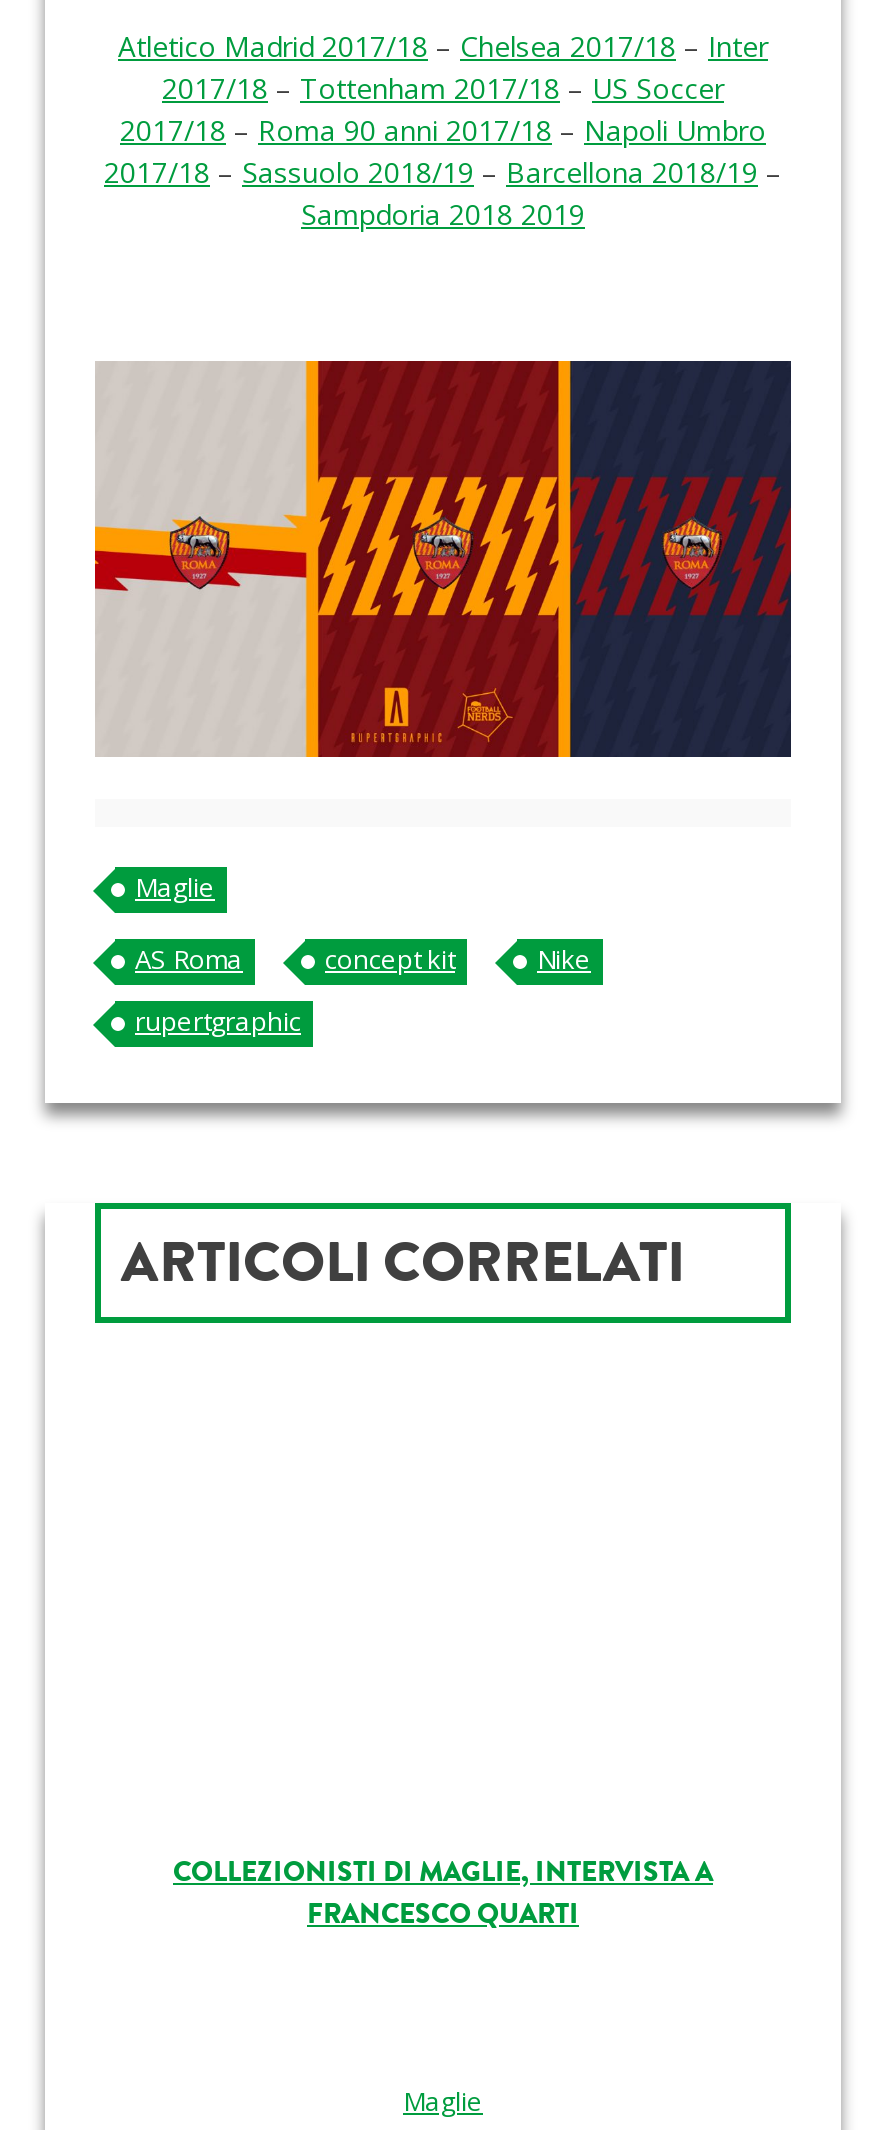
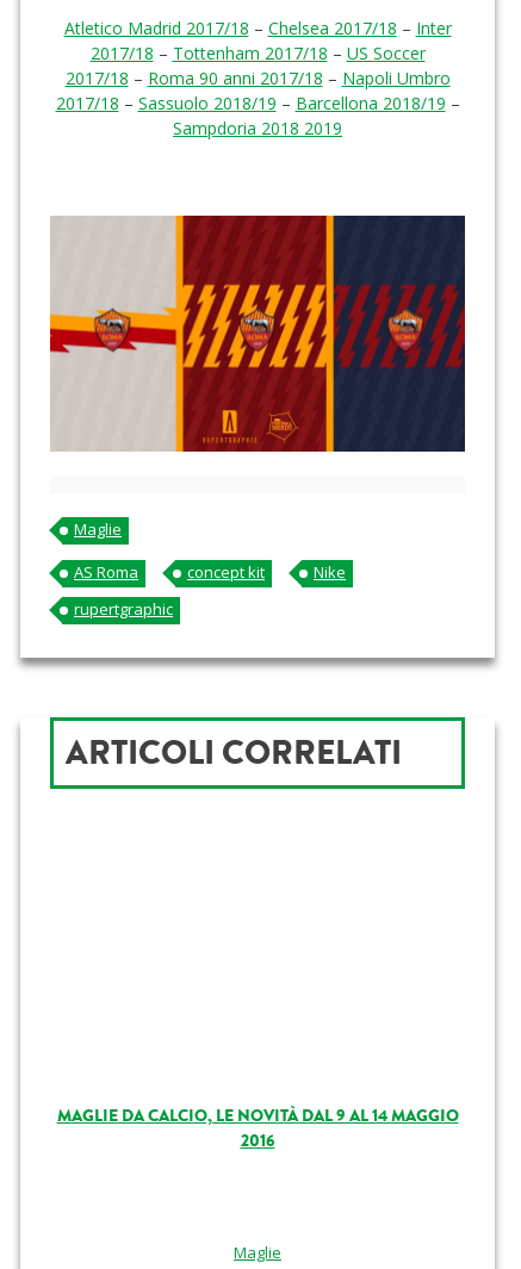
[173,1851,713,1935] COLLEZIONISTI DI MAGLIE, INTERVISTA A | FRANCESCO QUARTI -> [57,1103,458,1153] MAGLIE DA CALCIO, LE NOVITÀ DAL 9 AL 14 MAGGIO | 2016

